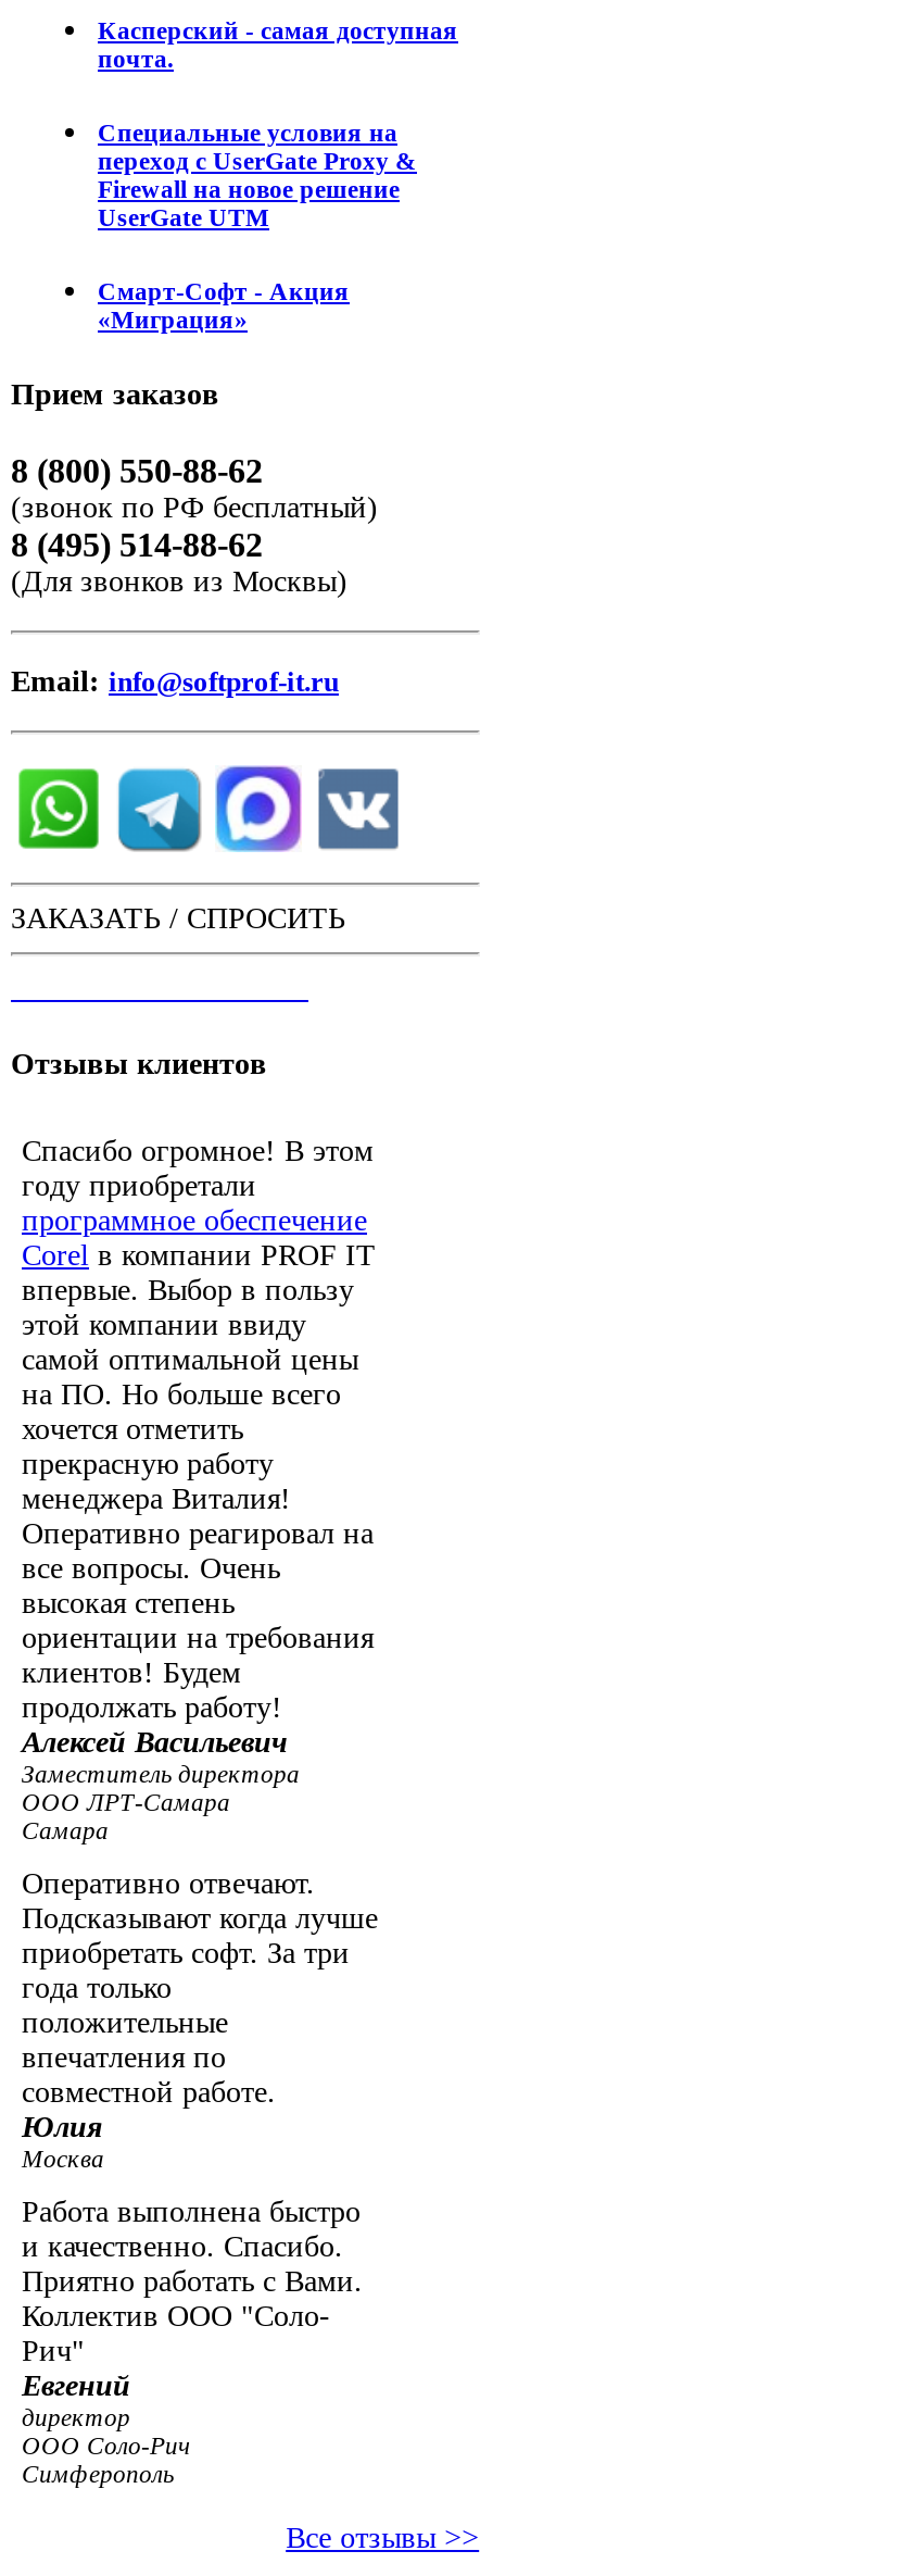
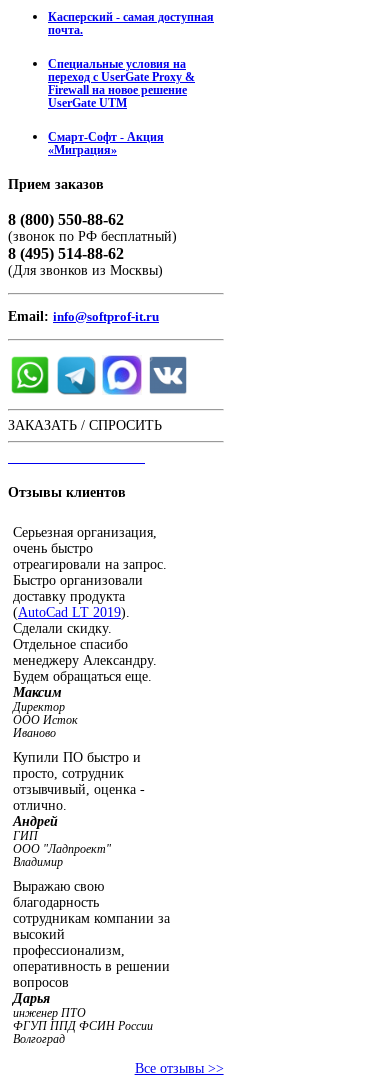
[22,1134,376,1845] Спасибо огромное! В этом | году приобретали | программное обеспечение | Corel в компании PROF IT | впервые. Выбор в пользу | этой компании ввиду | самой оптимальной цены | на ПО. Но больше всего | хочется отметить | прекрасную работу | менеджера Виталия! | Оперативно реагировал на | все вопросы. Очень | высокая степень | ориентации на требования | клиентов! Будем | продолжать работу! | Алексей Васильевич | Заместитель директора | ООО ЛРТ-Самара | Самара -> [13,525,167,740] Серьезная организация, | очень быстро | отреагировали на запрос. | Быстро организовали | доставку продукта | (AutoCad LT 2019). | Сделали скидку. | Отдельное спасибо | менеджеру Александру. | Будем обращаться еще. | Максим | Директор | ООО Исток | Иваново
[22,1867,378,2173] Оперативно отвечают. | Подсказывают когда лучше | приобретать софт. За три | года только | положительные | впечатления по | совместной работе. | Юлия | Москва -> [13,750,145,869] Купили ПО быстро и | просто, сотрудник | отзывчивый, оценка - | отлично. | Андрей | ГИП | ООО "Ладпроект" | Владимир
[22,2195,363,2488] Работа выполнена быстро | и качественно. Спасибо. | Приятно работать с Вами. | Коллектив ООО "Соло- | Рич" | Евгений | директор | ООО Соло-Рич | Симферополь -> [13,879,170,1046] Выражаю свою | благодарность | сотрудникам компании за | высокий | профессионализм, | оперативность в решении | вопросов | Дарья | инженер ПТО | ФГУП ППД ФСИН России | Волгоград

